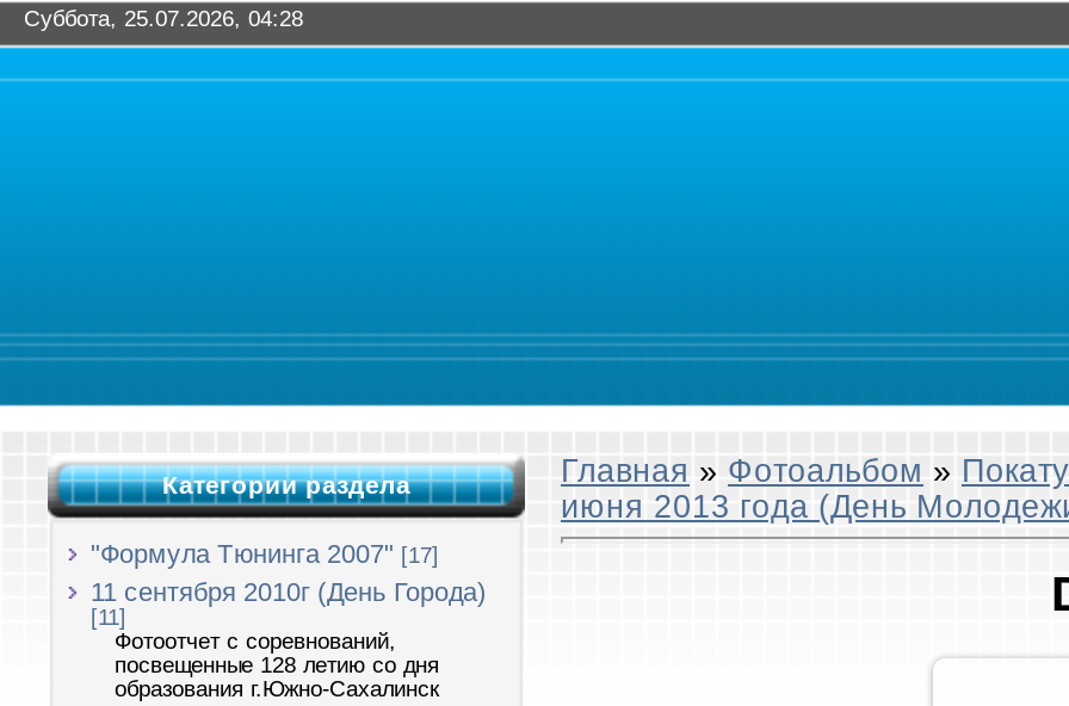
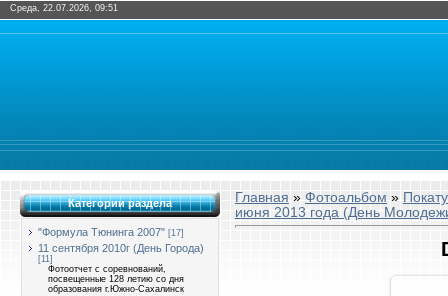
[24,7,303,31] Суббота, 25.07.2026, 04:28 -> [10,3,118,13] Среда, 22.07.2026, 09:51

